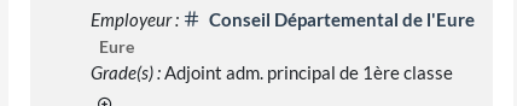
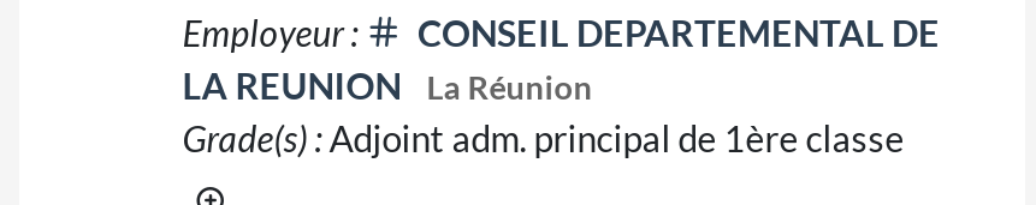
[99,8,474,56] Conseil Départemental de l'Eure | Eure -> [182,10,940,106] CONSEIL DEPARTEMENTAL DE | LA REUNION La Réunion

